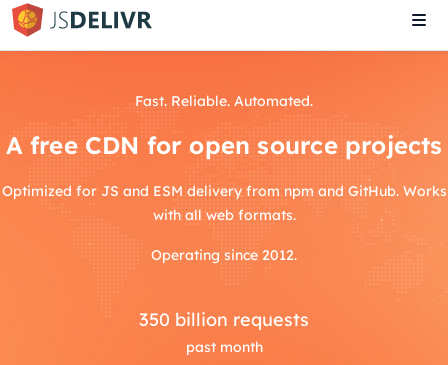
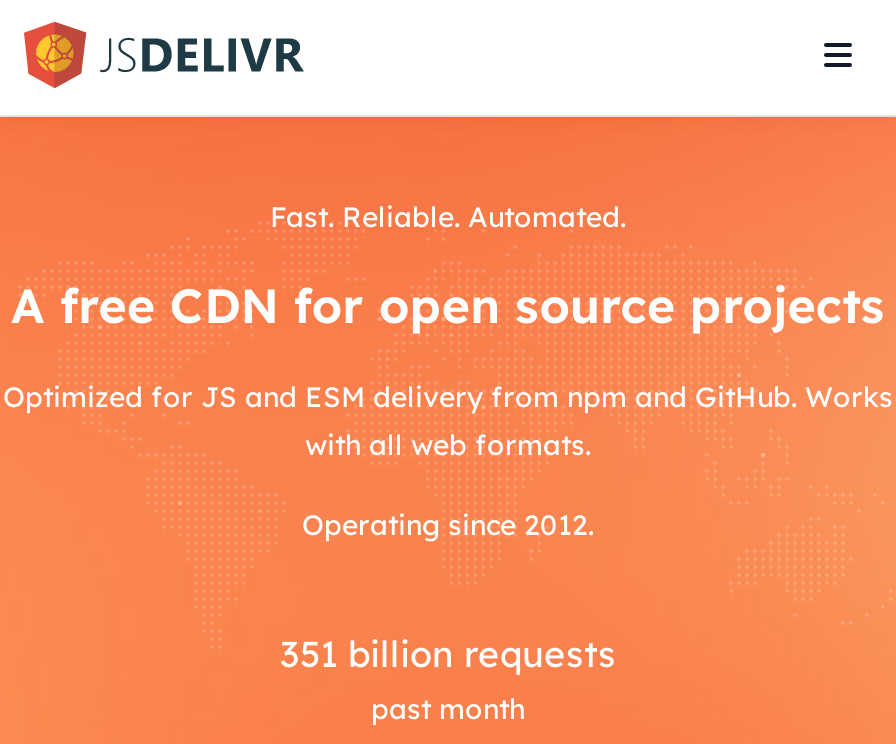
[139,308,309,331] 350 billion requests -> [280,631,616,677] 351 billion requests

